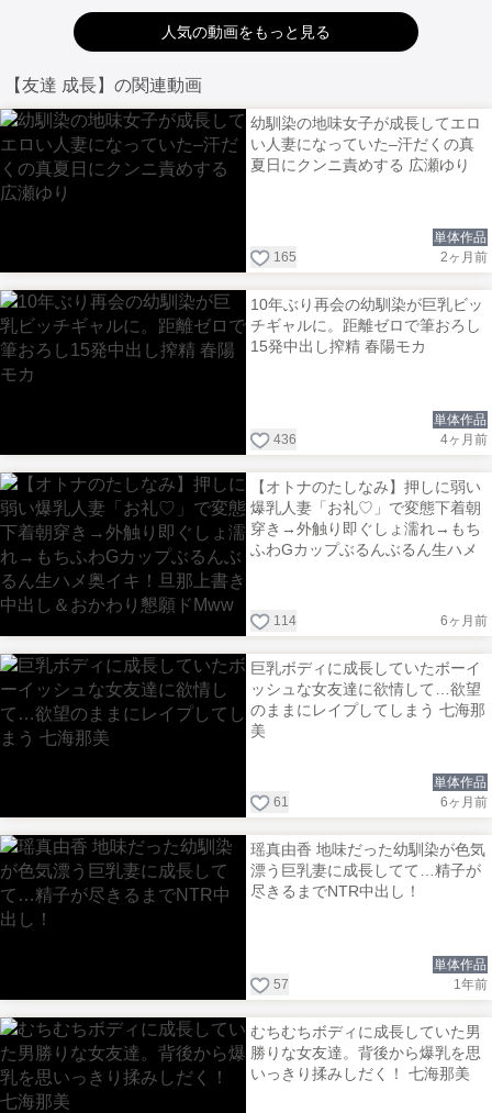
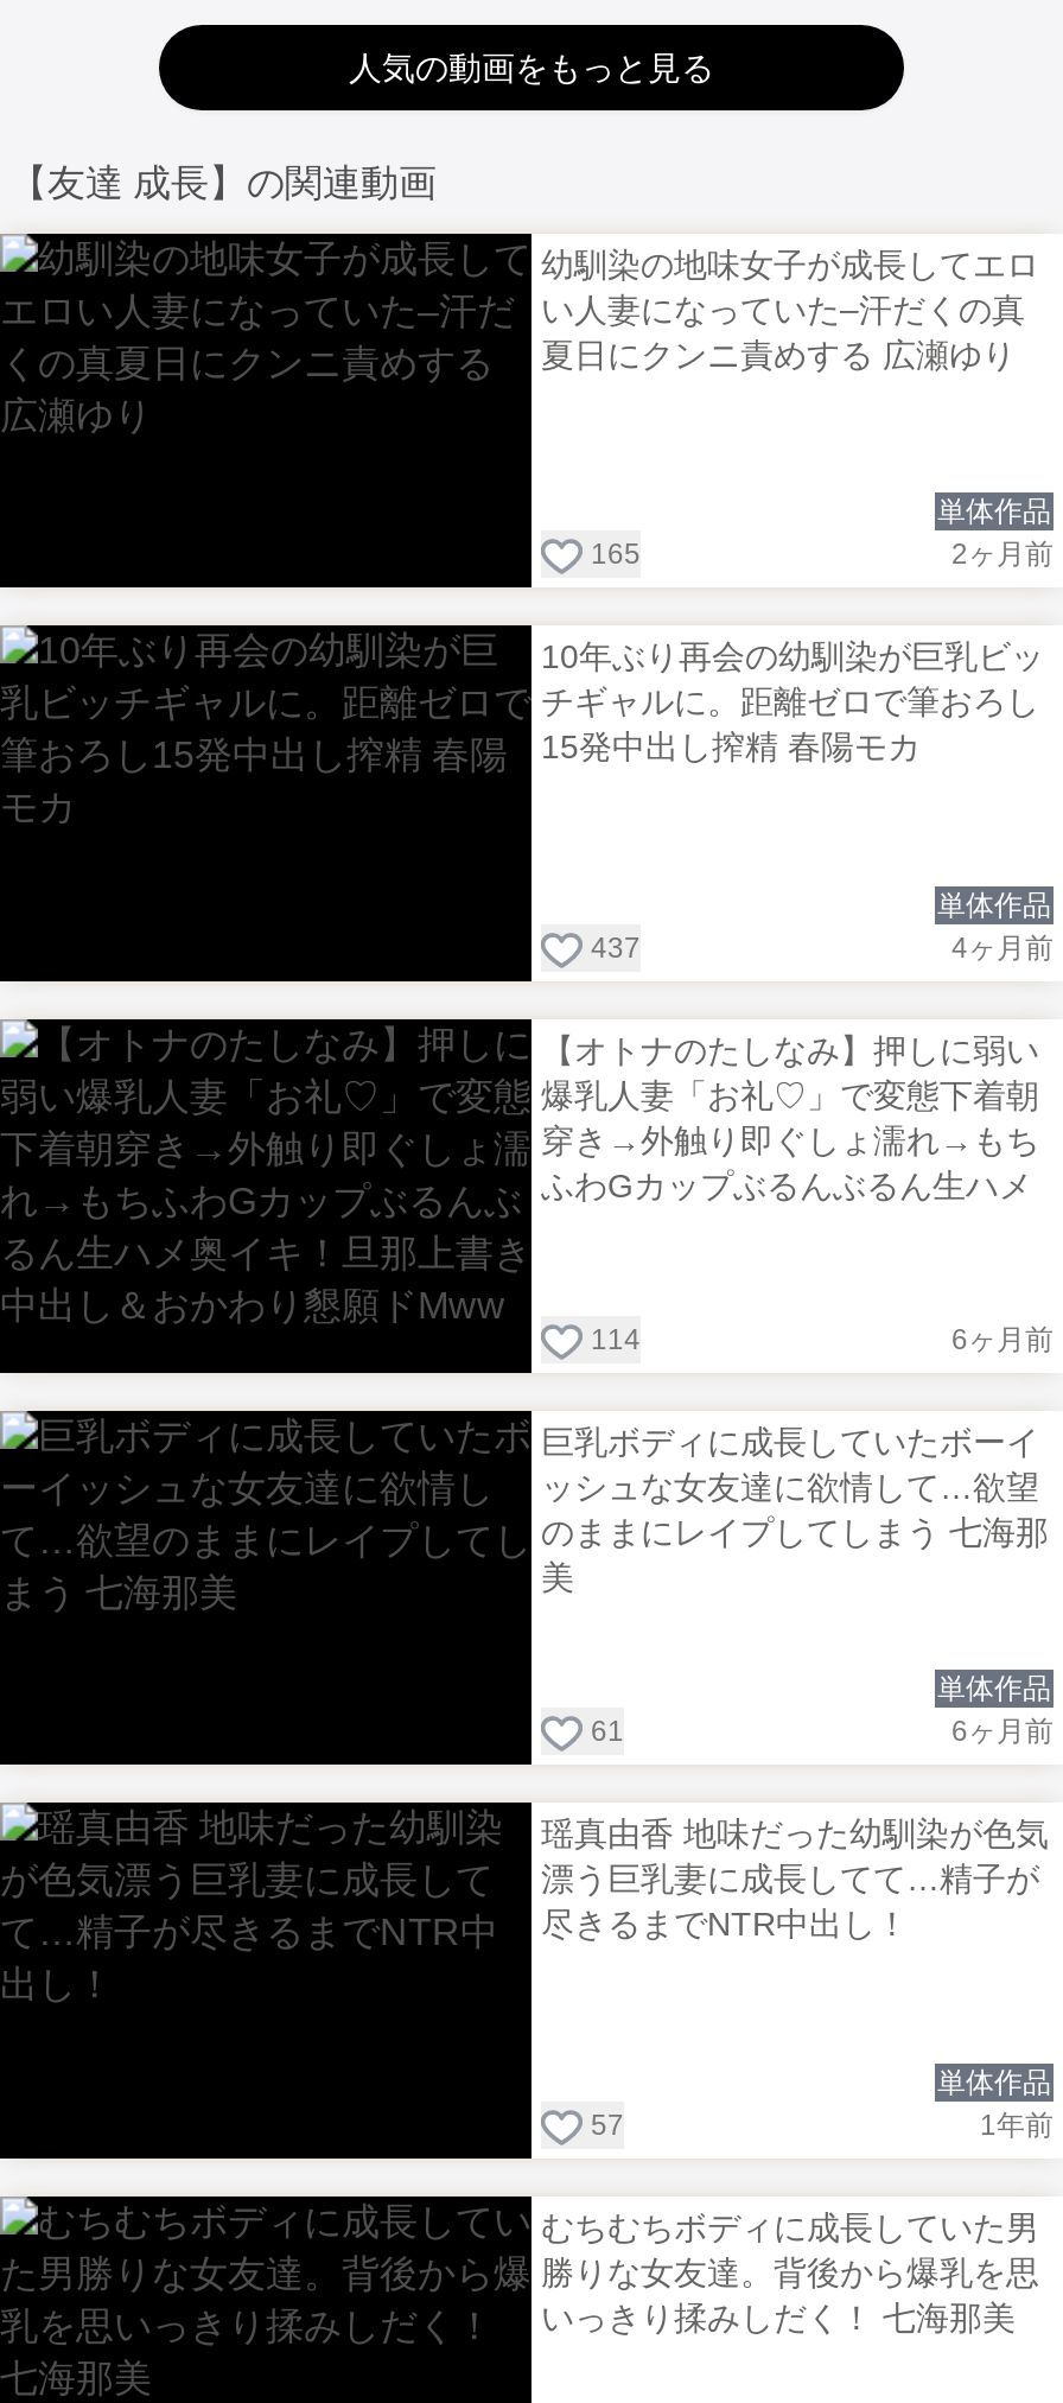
[273,432,297,447] 436 -> [591,931,641,964] 437

